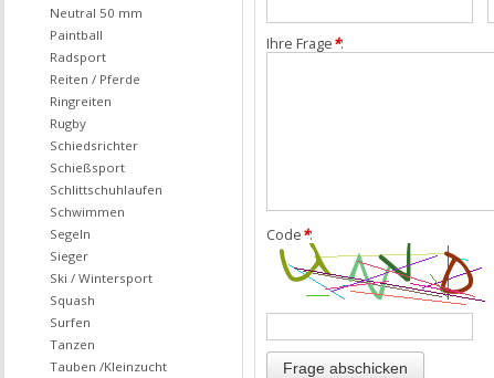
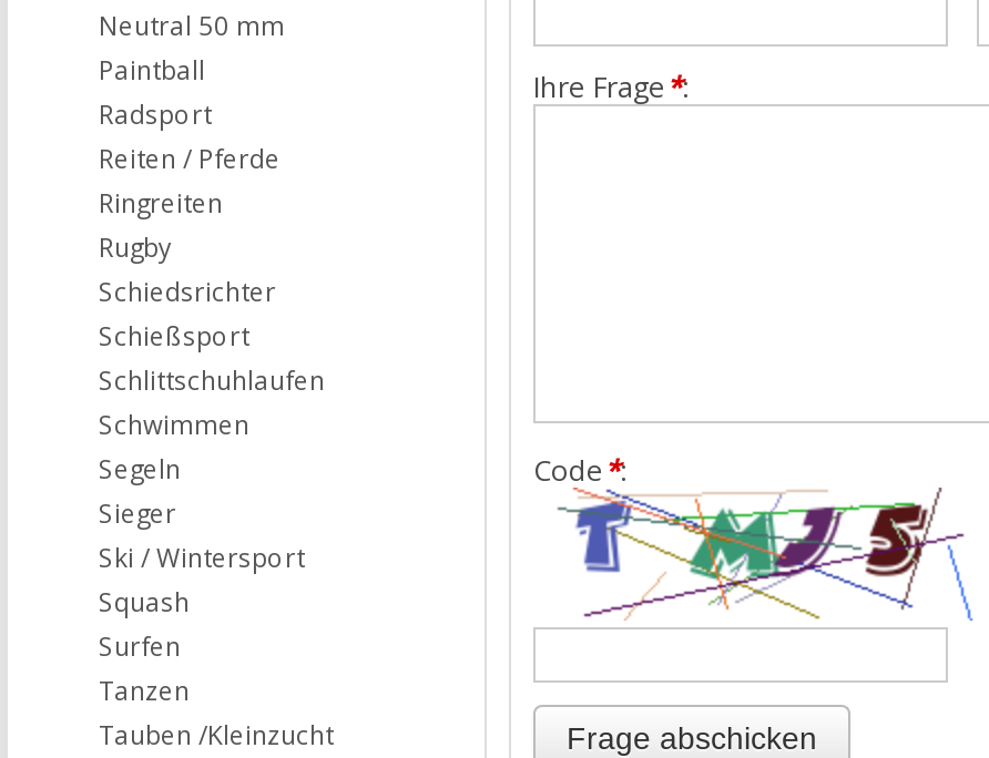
[278,242,486,308] [image] -> [558,485,975,623] [image]

